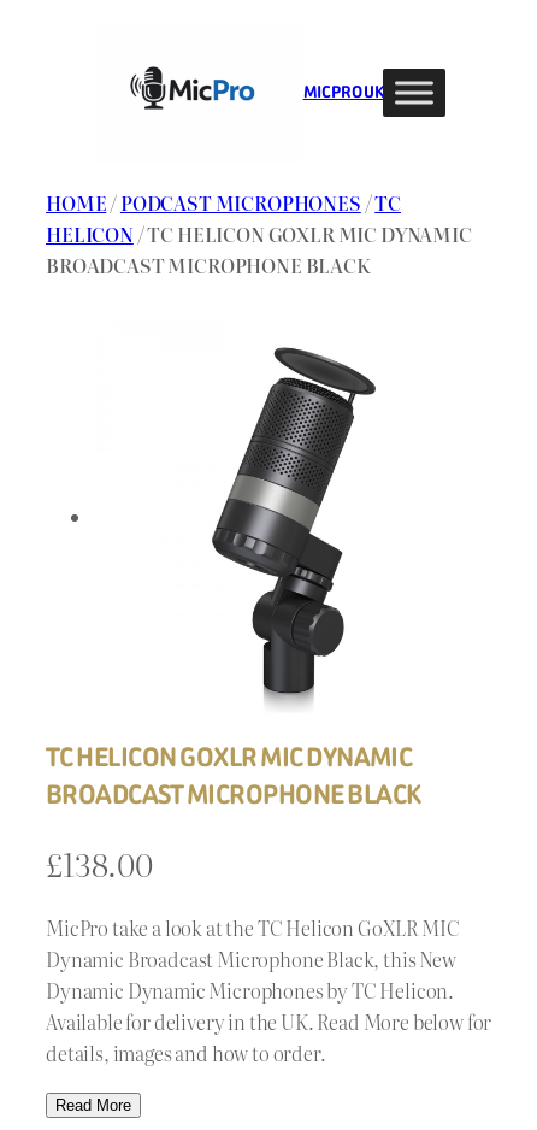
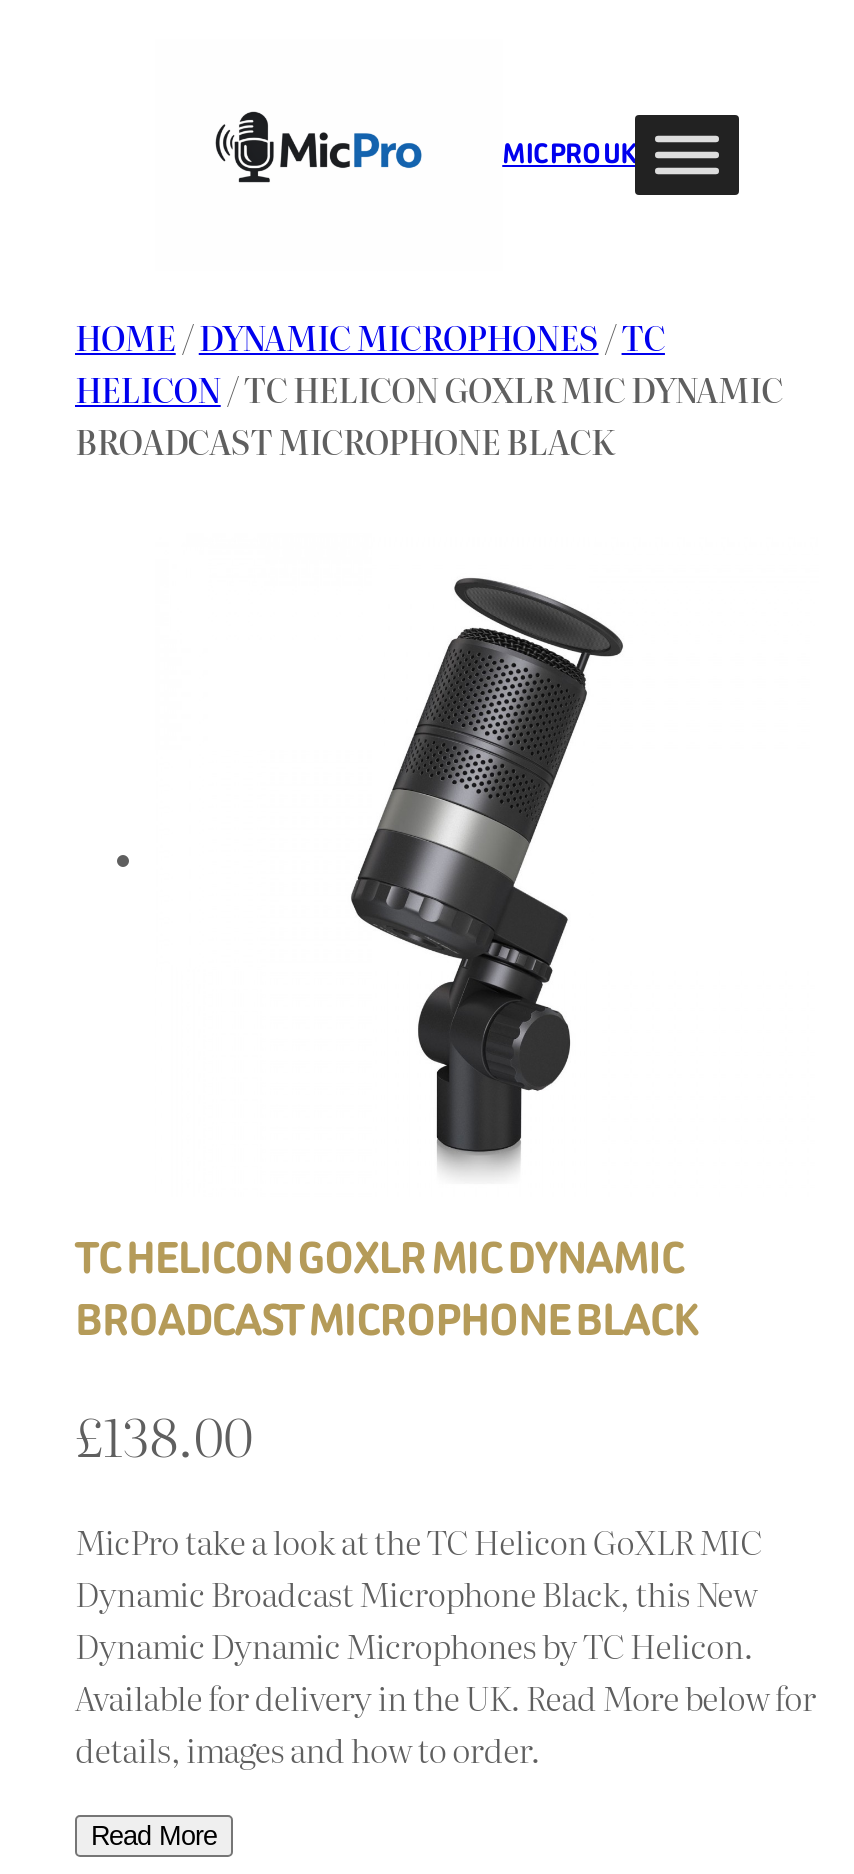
[46,188,401,217] HOME /PODCAST MICROPHONES /TC -> [75,313,665,361] HOME /DYNAMIC MICROPHONES /TC

